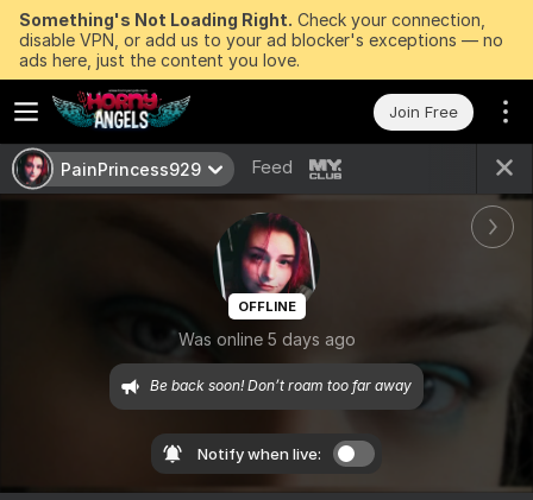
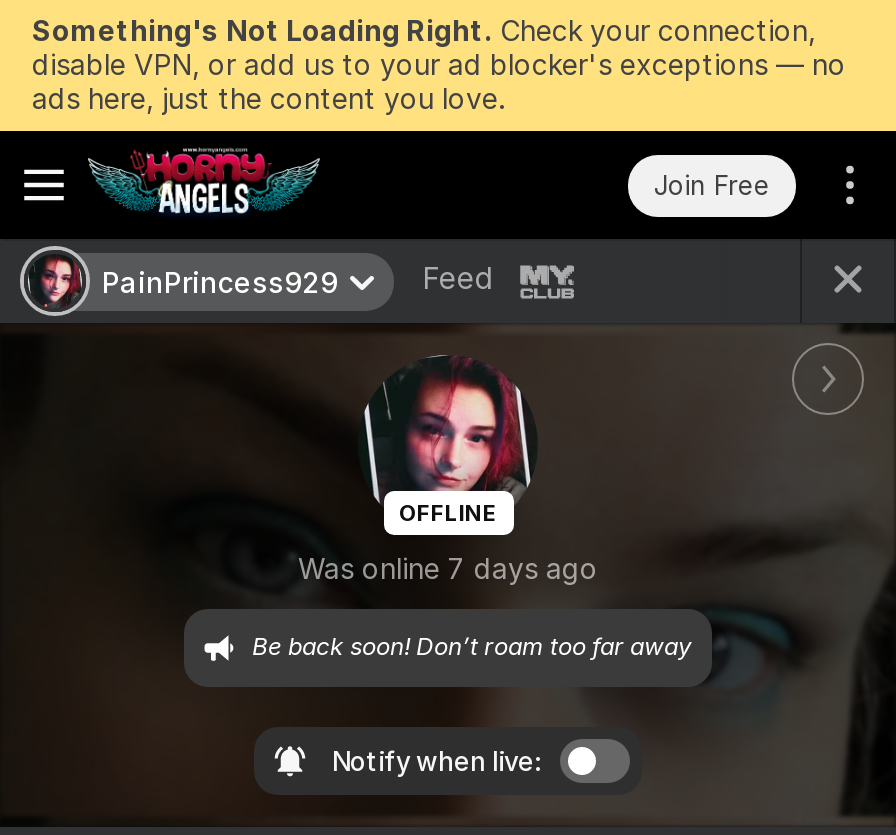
[178,329,355,350] Was online 5 days ago -> [298,552,598,586] Was online 7 days ago

